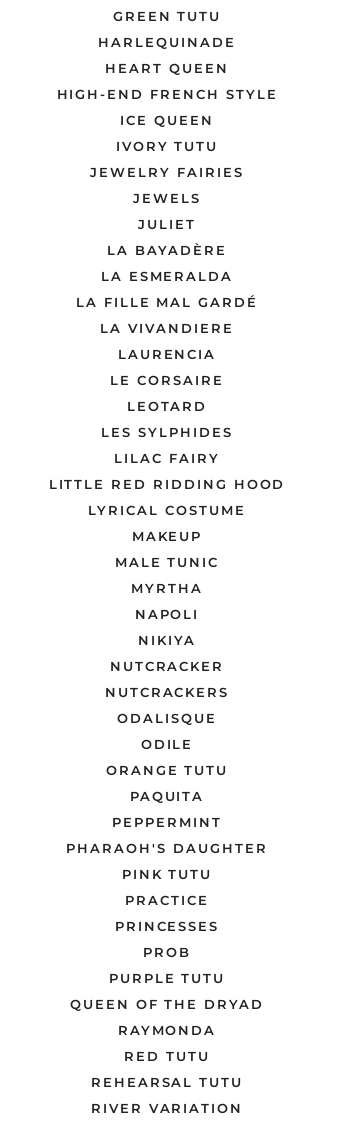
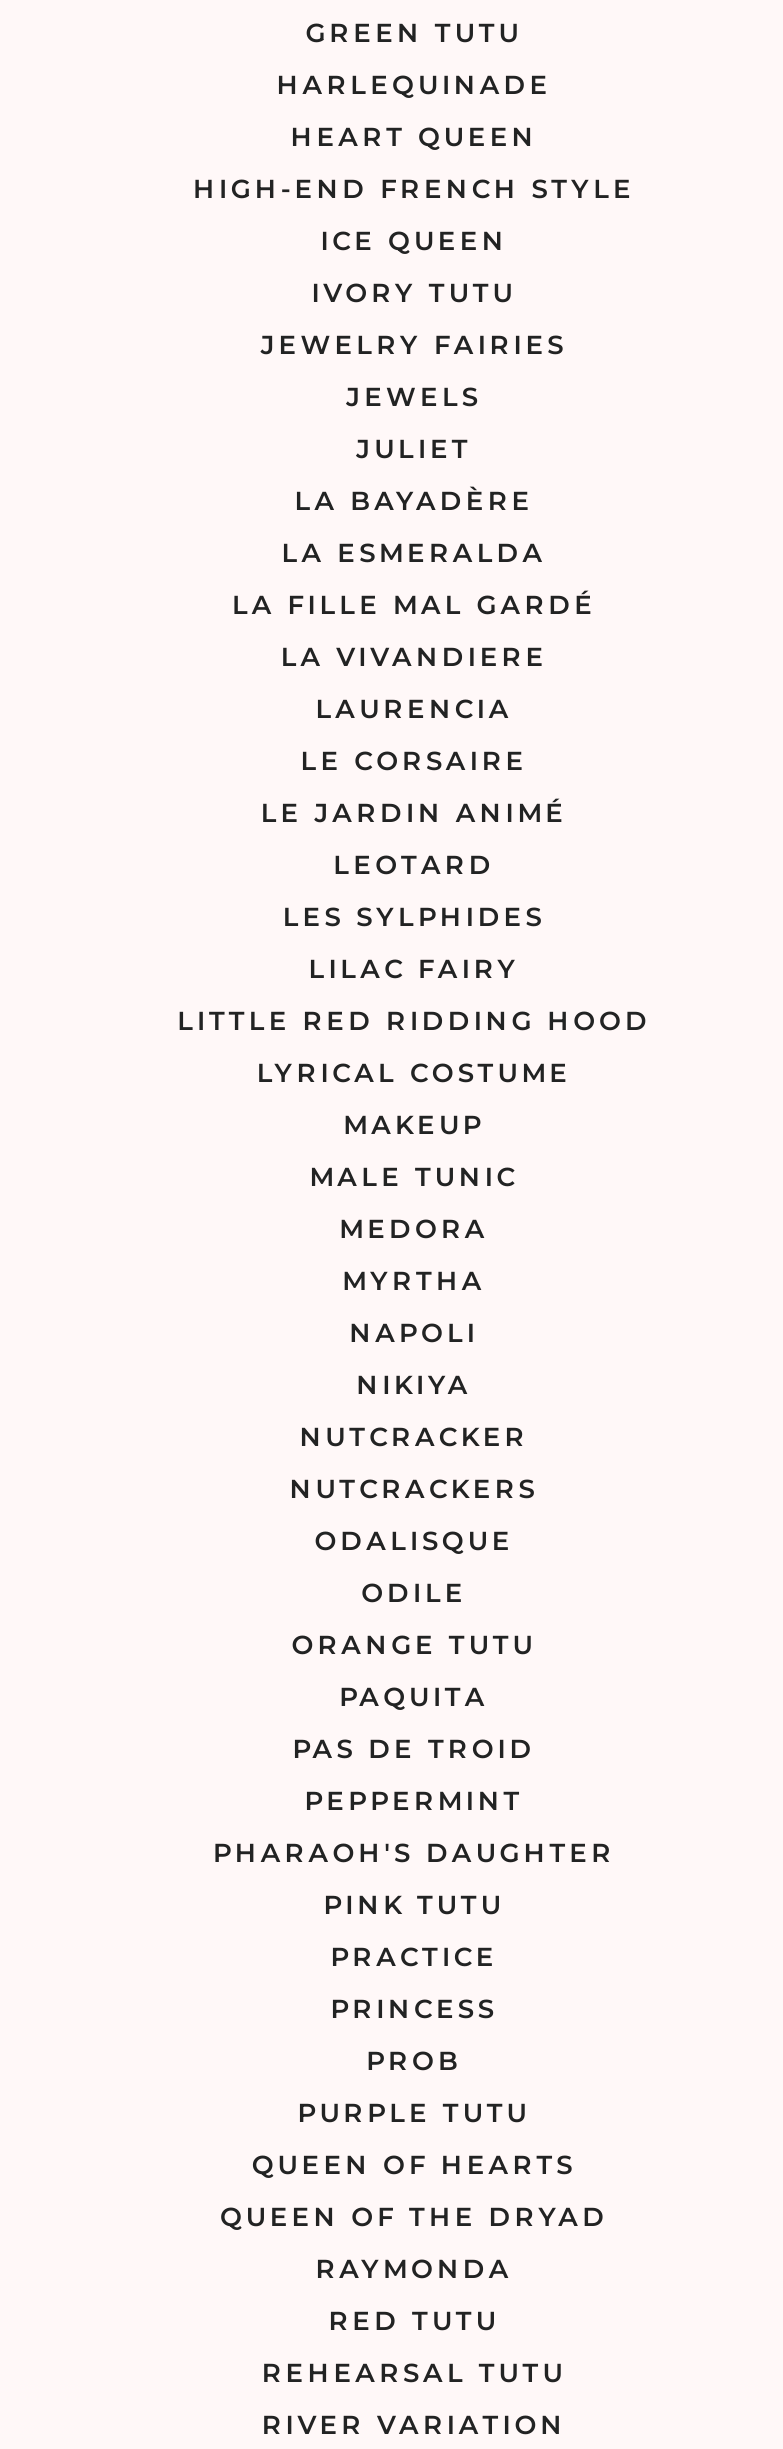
none -> [261,796,567,828] LE JARDIN ANIMÉ
none -> [339,1212,489,1244] MEDORA
none -> [293,1732,535,1764] PAS DE TROID
[115,918,219,934] PRINCESSES -> [330,1992,498,2024] PRINCESS
none -> [252,2148,576,2180] QUEEN OF HEARTS

